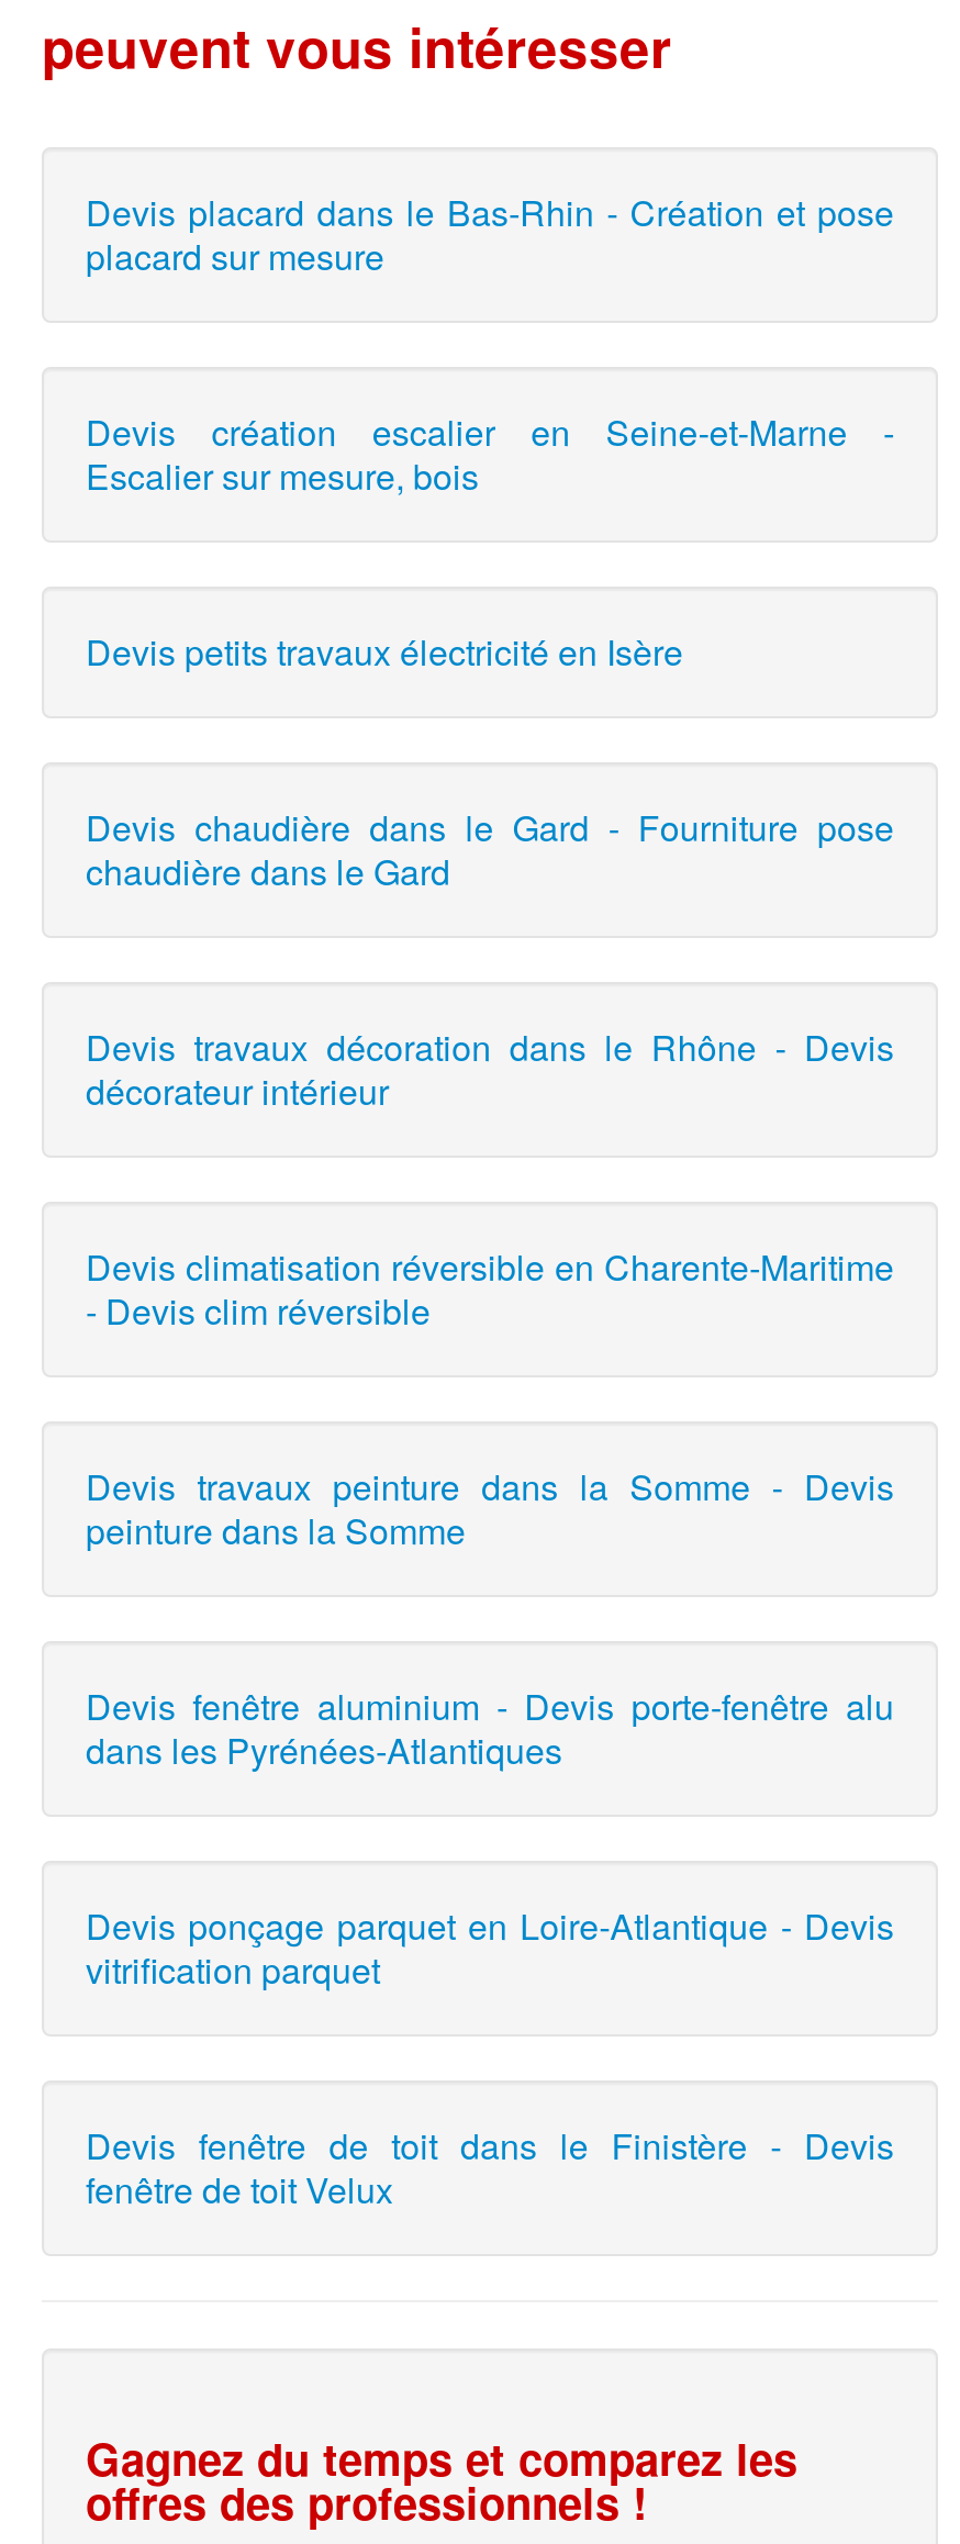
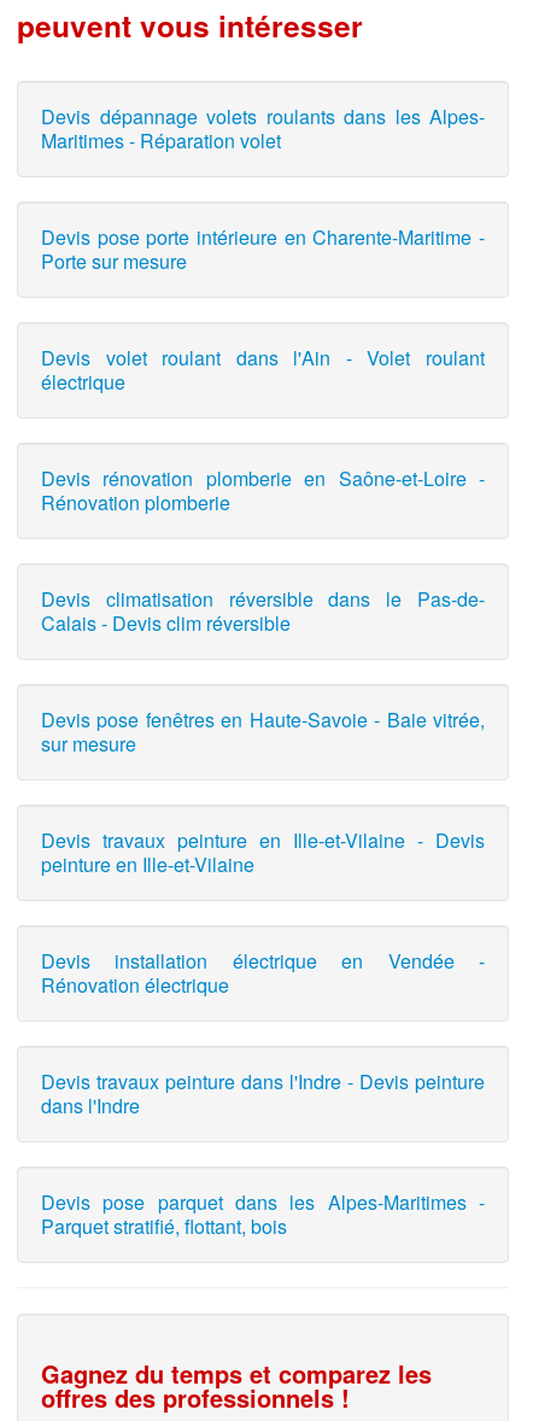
[86,187,894,282] Devis placard dans le Bas-Rhin - Création et pose | placard sur mesure -> [41,103,485,155] Devis dépannage volets roulants dans les Alpes- | Maritimes - Réparation volet
[86,407,894,502] Devis création escalier en Seine-et-Marne - | Escalier sur mesure, bois -> [41,224,485,275] Devis pose porte intérieure en Charente-Maritime - | Porte sur mesure
[86,627,683,677] Devis petits travaux électricité en Isère -> [41,344,485,396] Devis volet roulant dans l'Ain - Volet roulant | électrique
[86,803,894,897] Devis chaudière dans le Gard - Fourniture pose | chaudière dans le Gard -> [41,465,485,517] Devis rénovation plomberie en Saône-et-Loire - | Rénovation plomberie
[86,1022,894,1117] Devis travaux décoration dans le Rhône - Devis | décorateur intérieur -> [41,585,485,637] Devis climatisation réversible dans le Pas-de- | Calais - Devis clim réversible
[86,1242,894,1336] Devis climatisation réversible en Charente-Maritime | - Devis clim réversible -> [41,706,485,758] Devis pose fenêtres en Haute-Savoie - Baie vitrée, | sur mesure
[86,1462,894,1556] Devis travaux peinture dans la Somme - Devis | peinture dans la Somme -> [41,827,485,879] Devis travaux peinture en Ille-et-Vilaine - Devis | peinture en Ille-et-Vilaine
[86,1681,894,1776] Devis fenêtre aluminium - Devis porte-fenêtre alu | dans les Pyrénées-Atlantiques -> [41,947,485,999] Devis installation électrique en Vendée - | Rénovation électrique
[86,1901,894,1995] Devis ponçage parquet en Loire-Atlantique - Devis | vitrification parquet -> [41,1068,485,1120] Devis travaux peinture dans l'Indre - Devis peinture | dans l'Indre
[86,2121,894,2215] Devis fenêtre de toit dans le Finistère - Devis | fenêtre de toit Velux -> [41,1189,485,1240] Devis pose parquet dans les Alpes-Maritimes - | Parquet stratifié, flottant, bois

